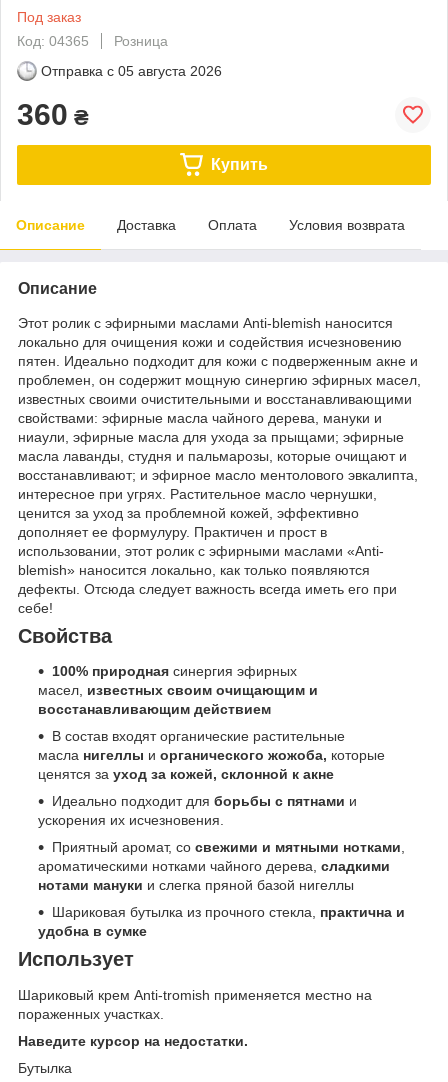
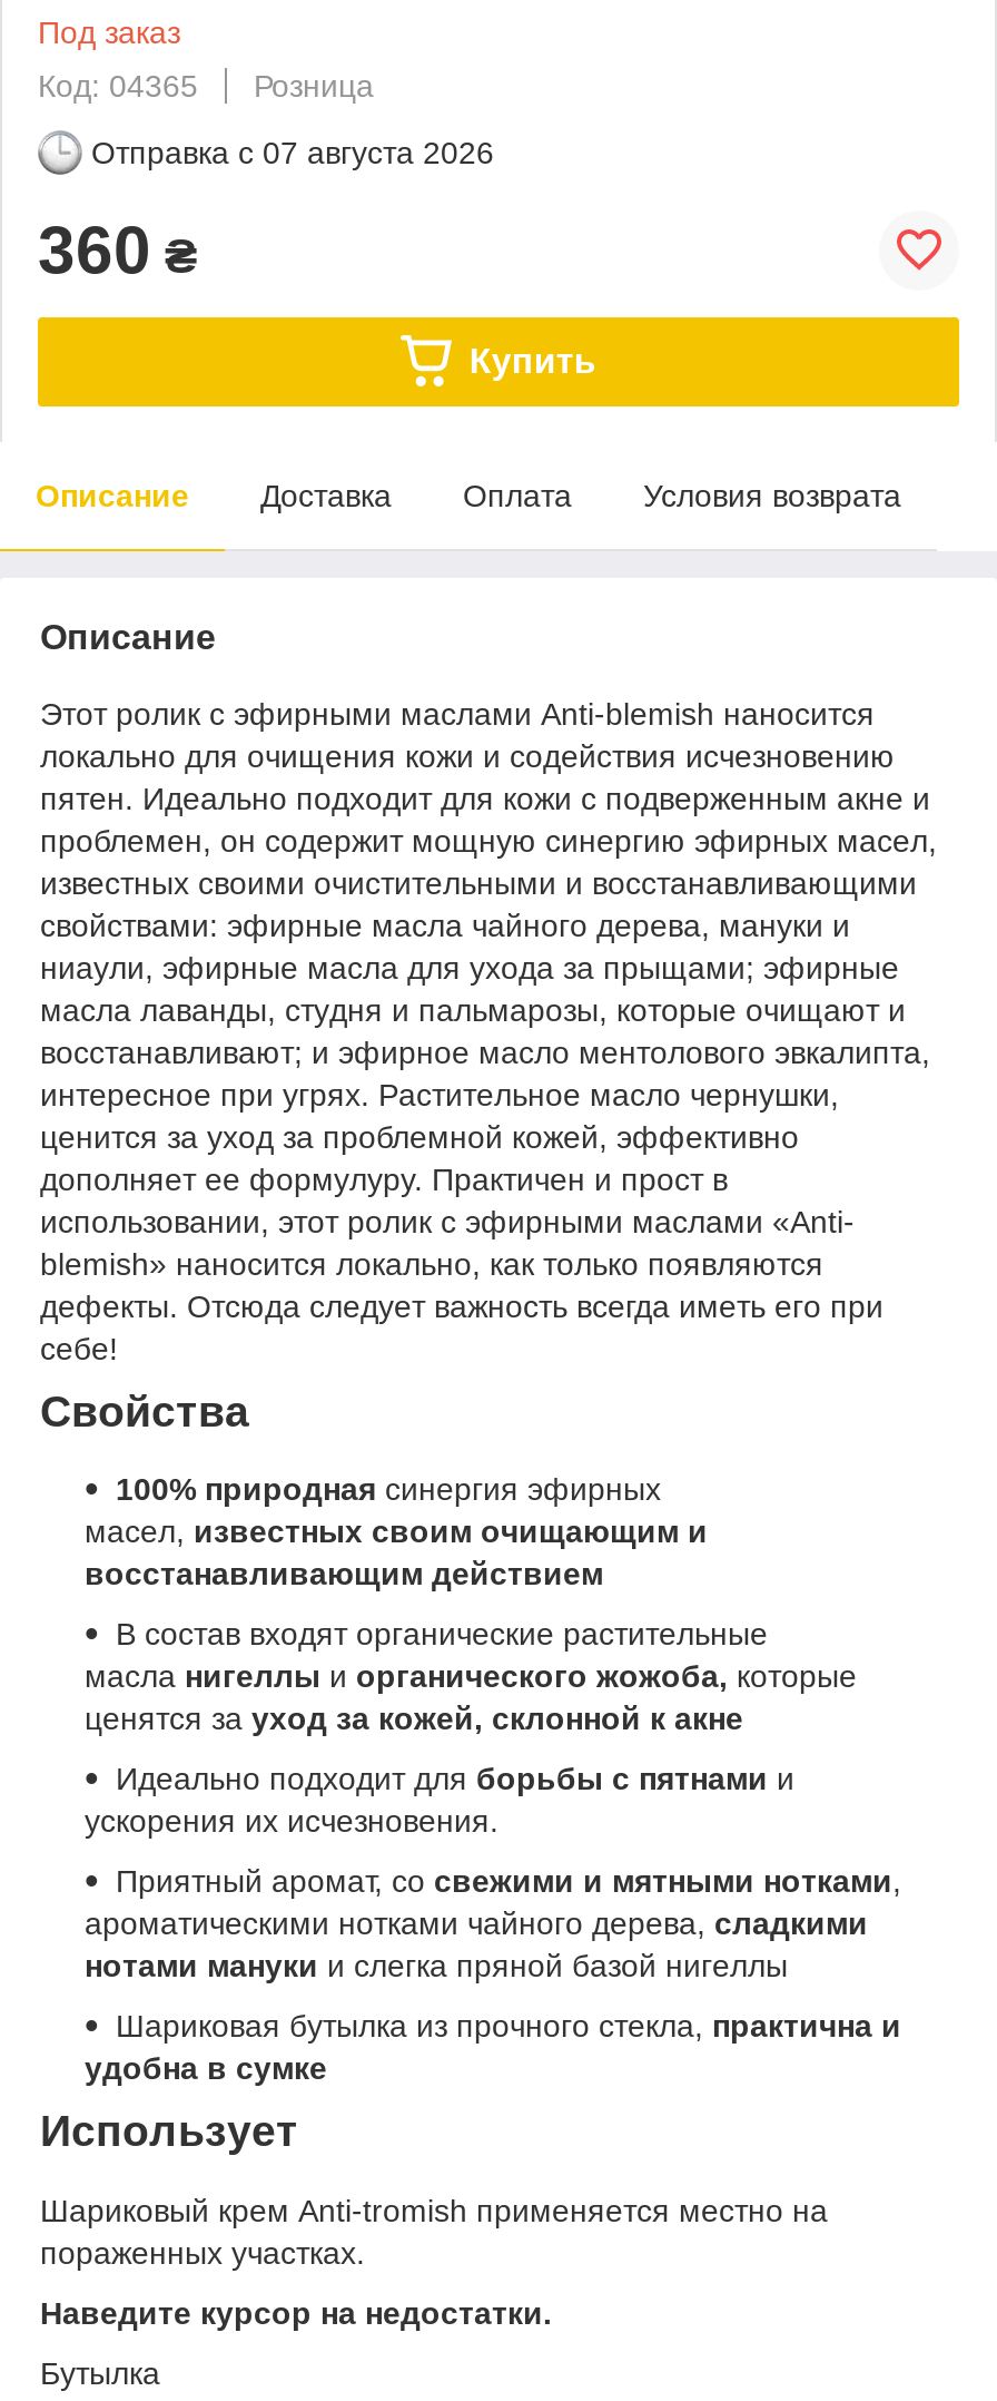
[41,63,222,79] Отправка с 05 августа 2026 -> [91,134,494,170] Отправка с 07 августа 2026

